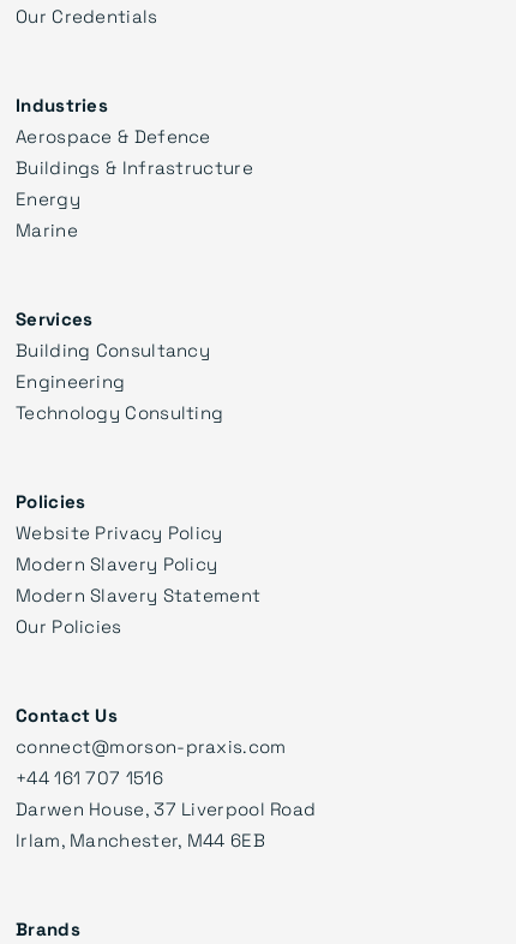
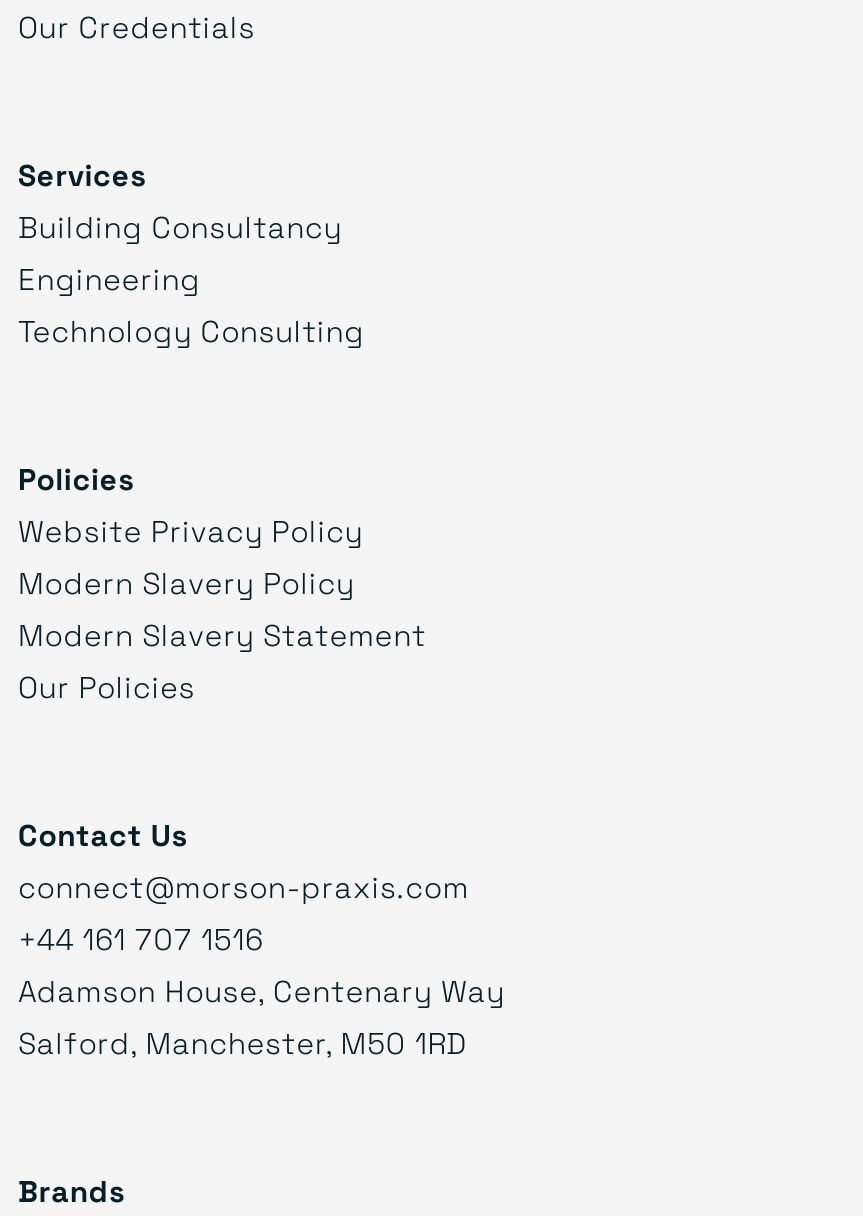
[16,92,253,241] Industries | Aerospace & Defence | Buildings & Infrastructure | Energy | Marine -> none
[16,796,316,851] Darwen House, 37 Liverpool Road | Irlam, Manchester, M44 6EB -> [18,969,505,1061] Adamson House, Centenary Way | Salford, Manchester, M50 1RD

